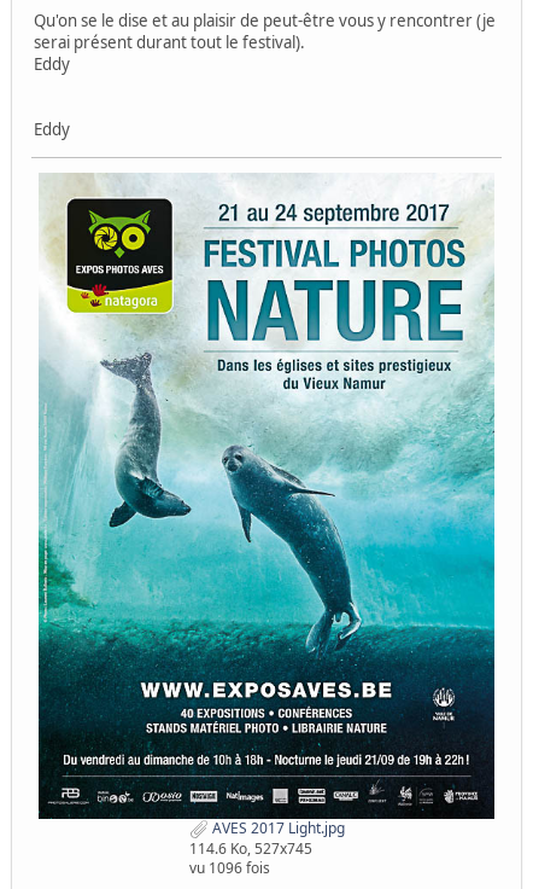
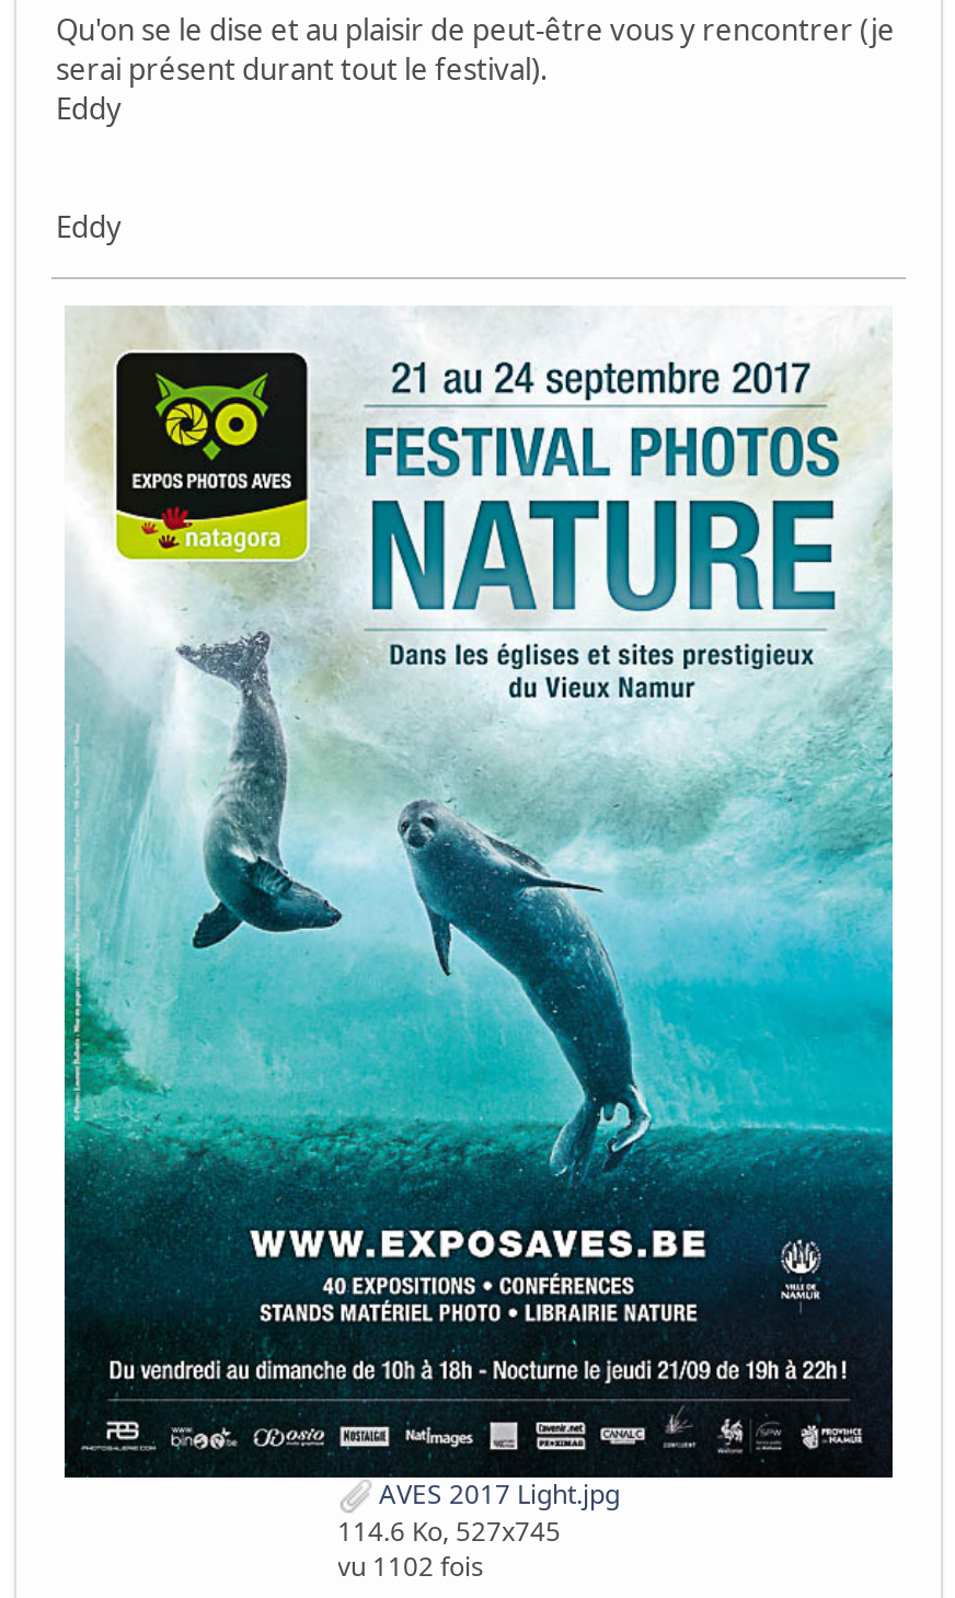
[189,857,270,878] vu 1096 fois -> [337,1547,484,1584] vu 1102 fois

